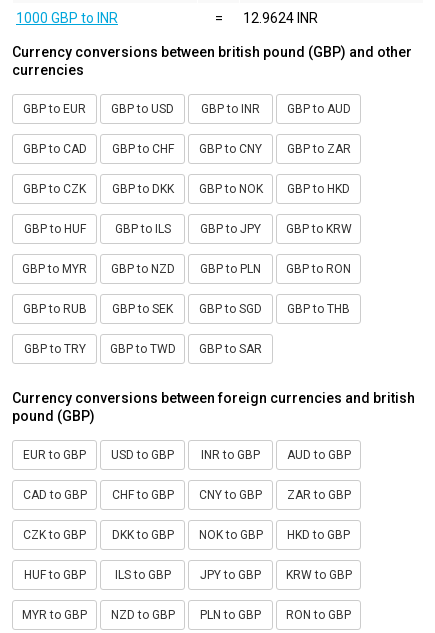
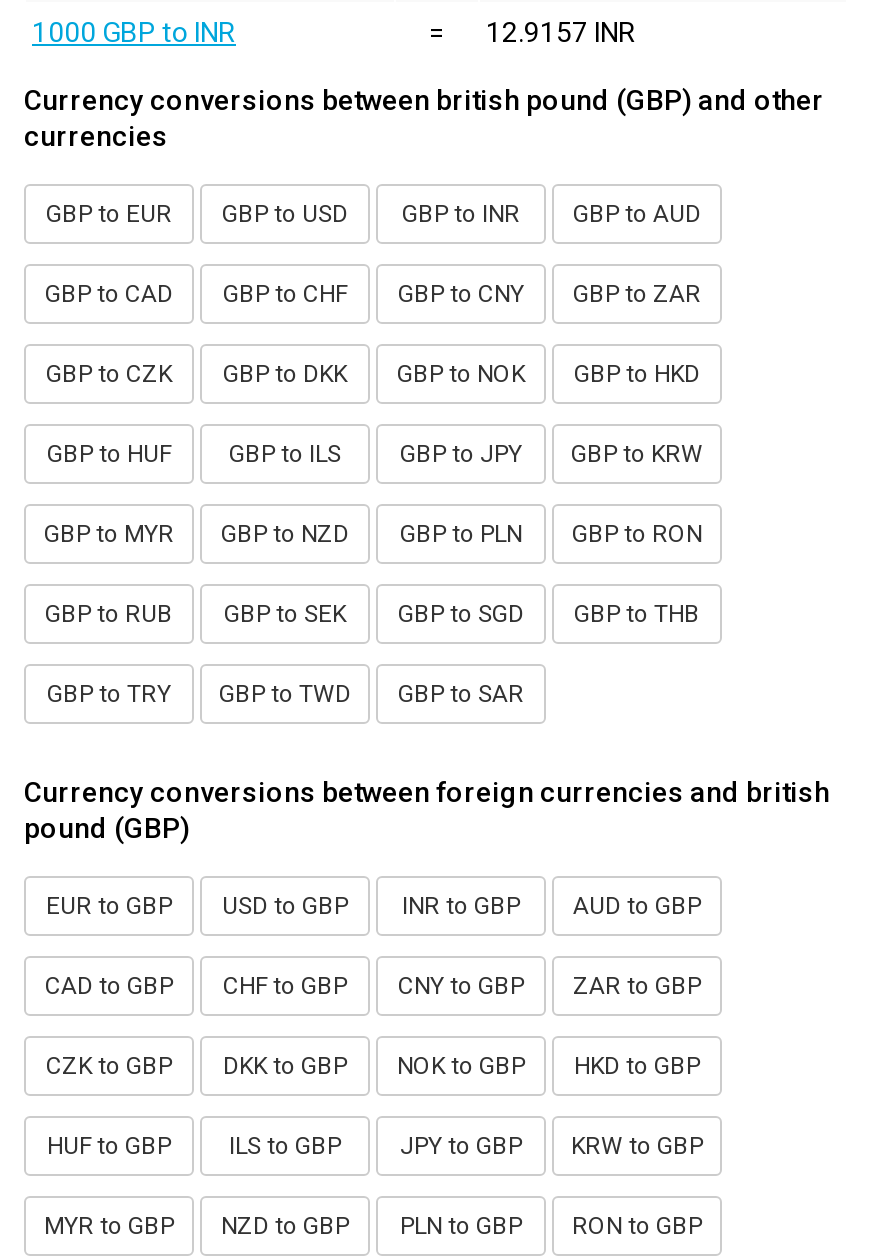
[243,10,318,26] 12.9624 INR -> [486,16,636,48] 12.9157 INR

